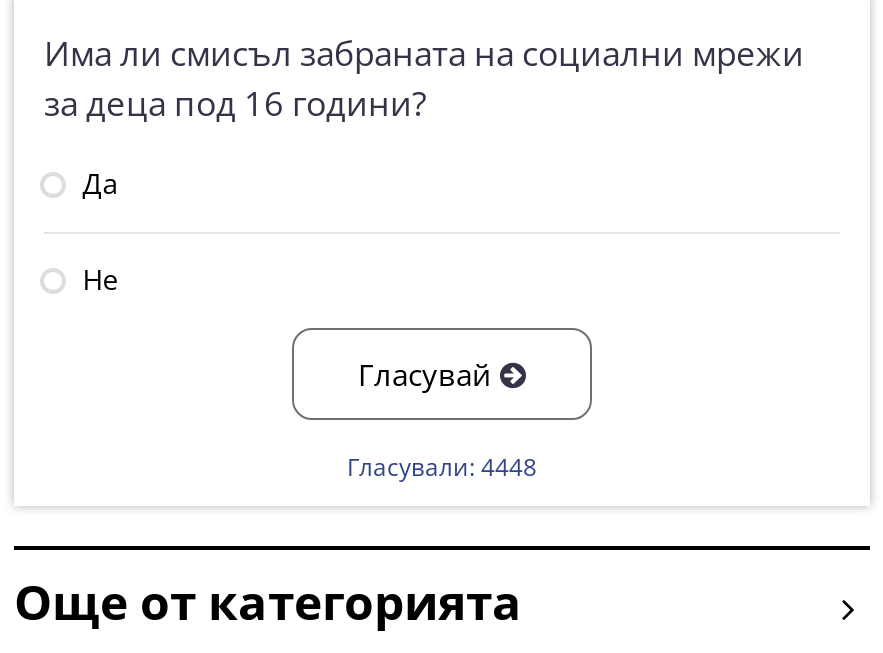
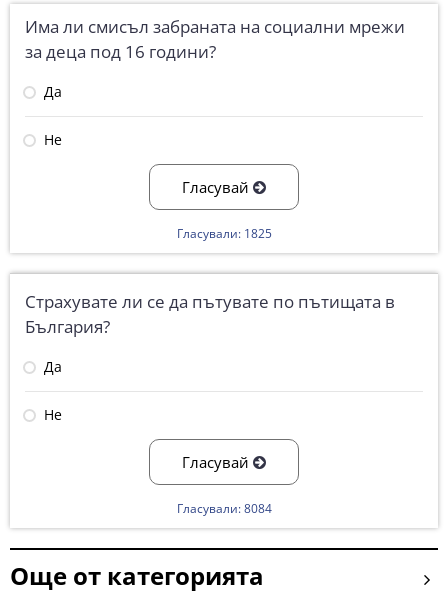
[347,450,537,484] Гласували: 4448 -> [25,225,395,517] Гласували: 1825 | Страхувате ли се да пътувате по пътищата в | България? | Да | Не | Гласувай | Гласували: 8084

